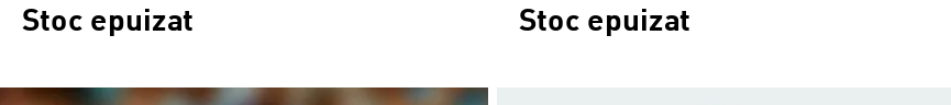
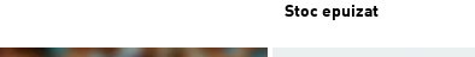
[22,7,193,37] Stoc epuizat -> none

